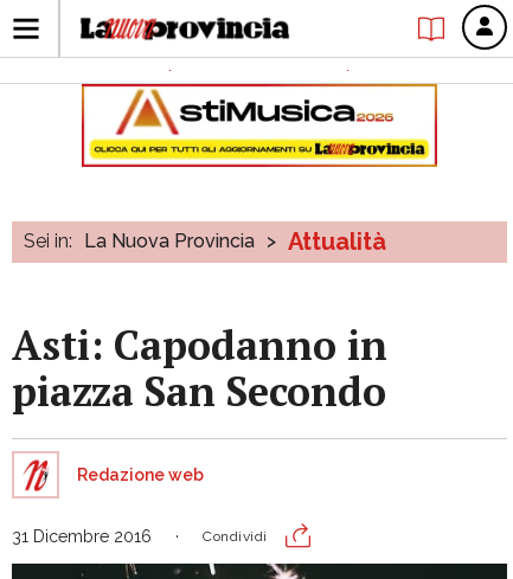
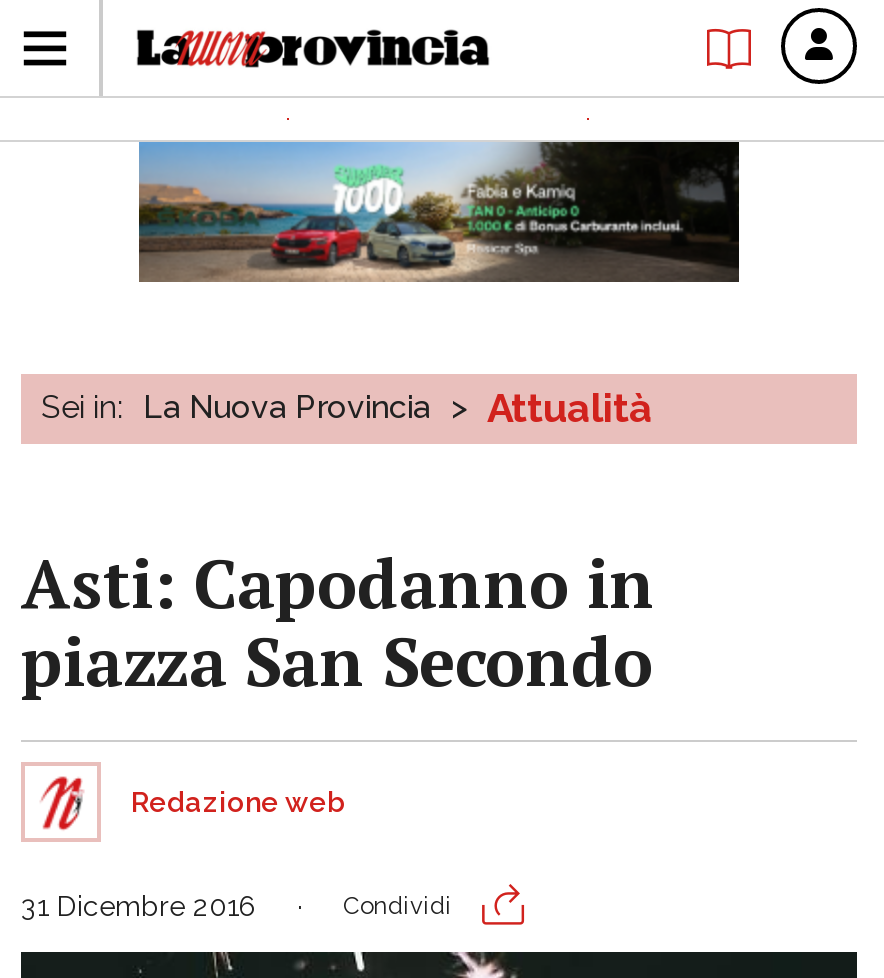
[81,83,438,168] [image] -> [137,140,741,284] [image]

